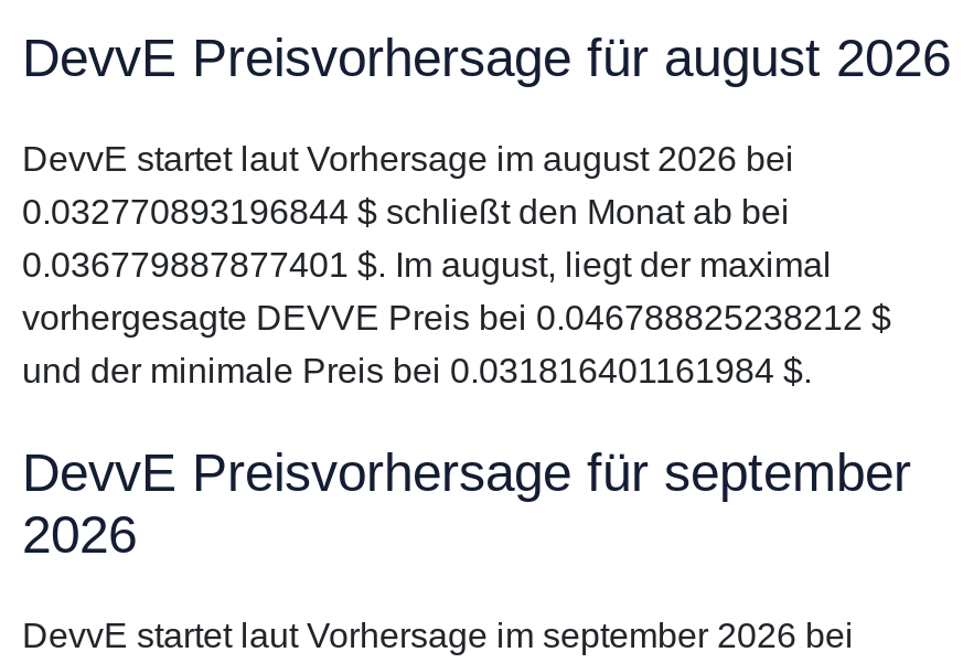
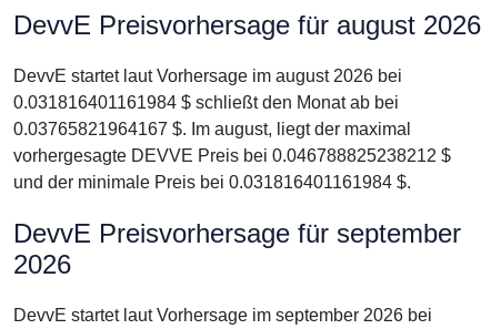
[22,193,790,231] 0.032770893196844 $ schließt den Monat ab bei -> [13,93,399,112] 0.031816401161984 $ schließt den Monat ab bei
[22,246,832,284] 0.036779887877401 $. Im august, liegt der maximal -> [13,120,411,138] 0.03765821964167 $. Im august, liegt der maximal

